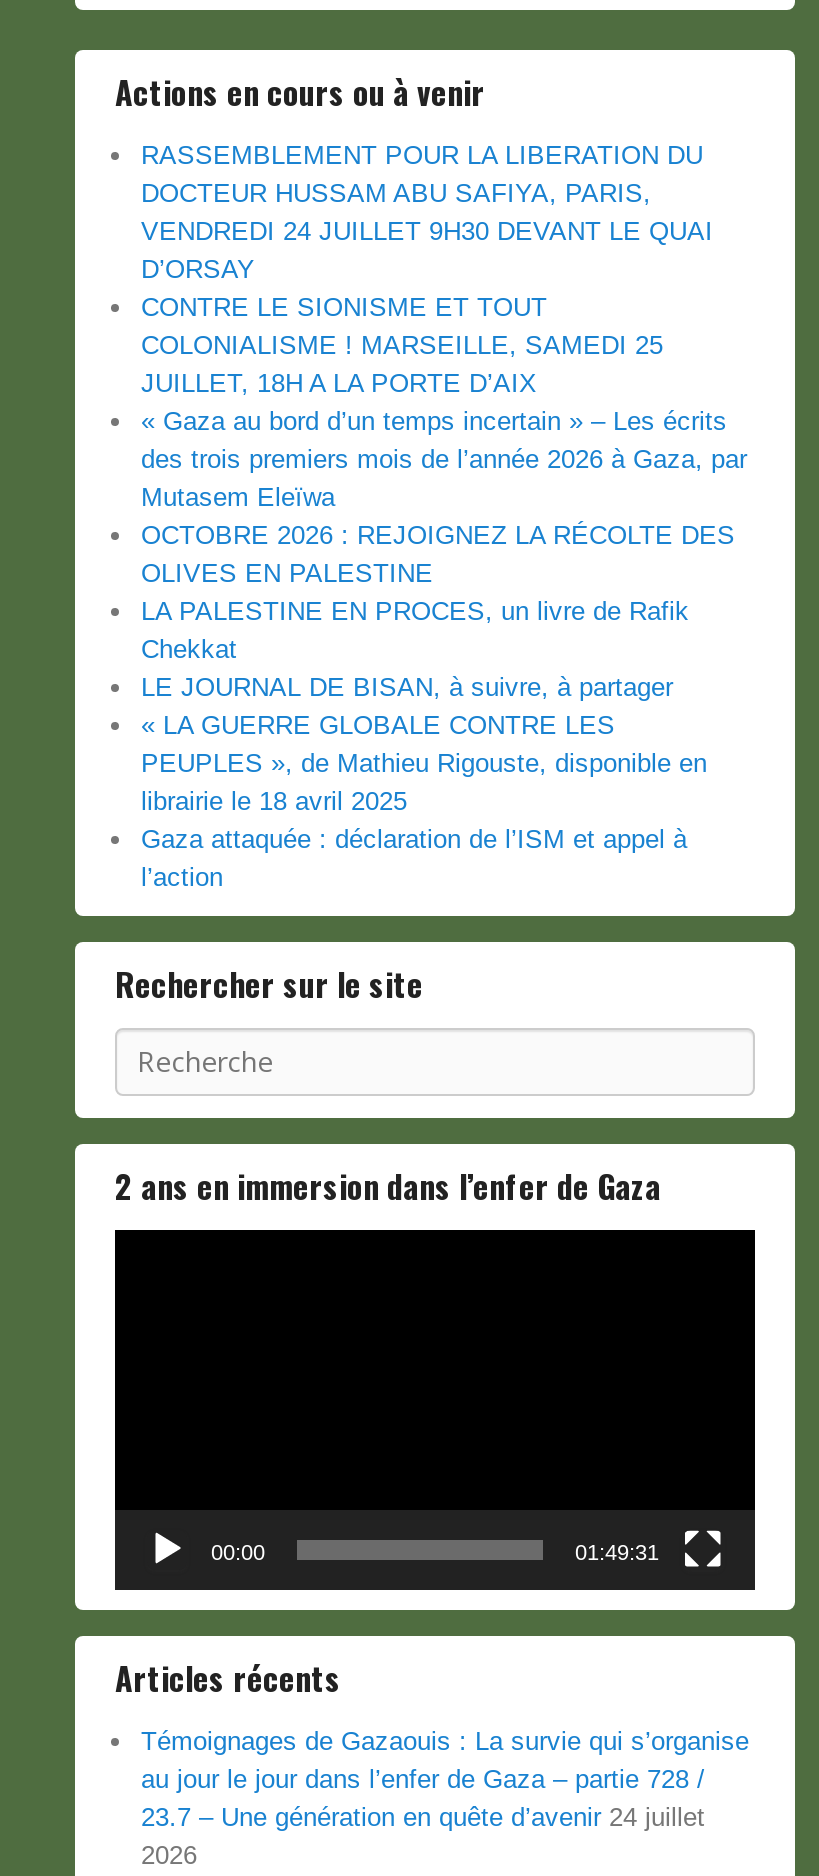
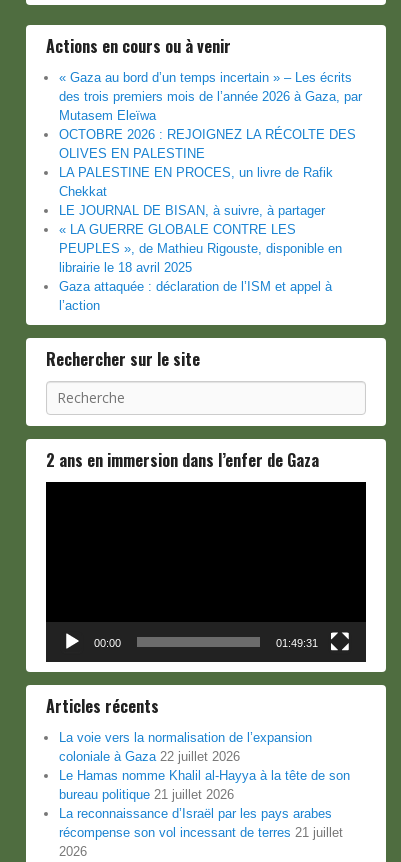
[141,140,713,398] RASSEMBLEMENT POUR LA LIBERATION DU | DOCTEUR HUSSAM ABU SAFIYA, PARIS, | VENDREDI 24 JUILLET 9H30 DEVANT LE QUAI | D’ORSAY | CONTRE LE SIONISME ET TOUT | COLONIALISME ! MARSEILLE, SAMEDI 25 | JUILLET, 18H A LA PORTE D’AIX -> none
moved [115,406,747,1703] -> [46,70,362,718]: « Gaza au bord d’un temps incertain » – Les écrits | des trois premiers mois de l’année 2026 à Gaza, par | Mutasem Eleïwa | ... | 01:49:31 | Articles récents
[141,1727,749,1833] Témoignages de Gazaouis : La survie qui s’organise | au jour le jour dans l’enfer de Gaza – partie 728 / | 23.7 – Une génération en quête d’avenir 24 juillet -> [59,730,350,840] La voie vers la normalisation de l’expansion | coloniale à Gaza 22 juillet 2026 | Le Hamas nomme Khalil al-Hayya à la tête de son | bureau politique 21 juillet 2026 | La reconnaissance d’Israël par les pays arabes | récompense son vol incessant de terres 21 juillet

